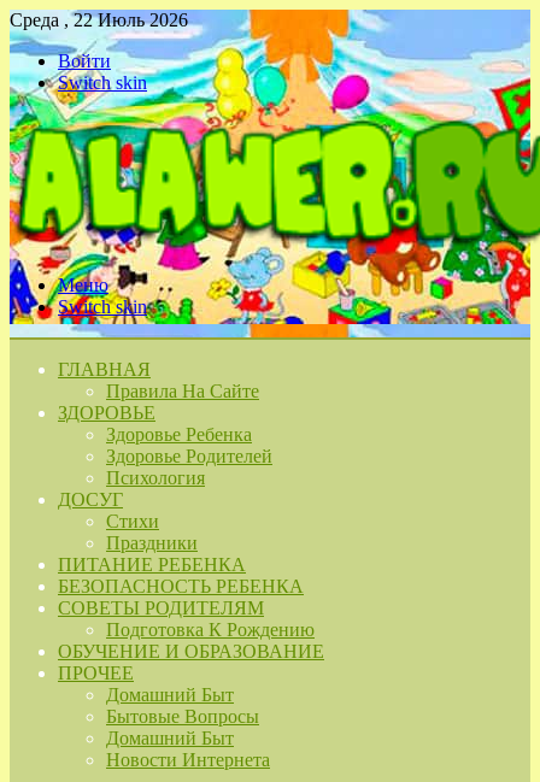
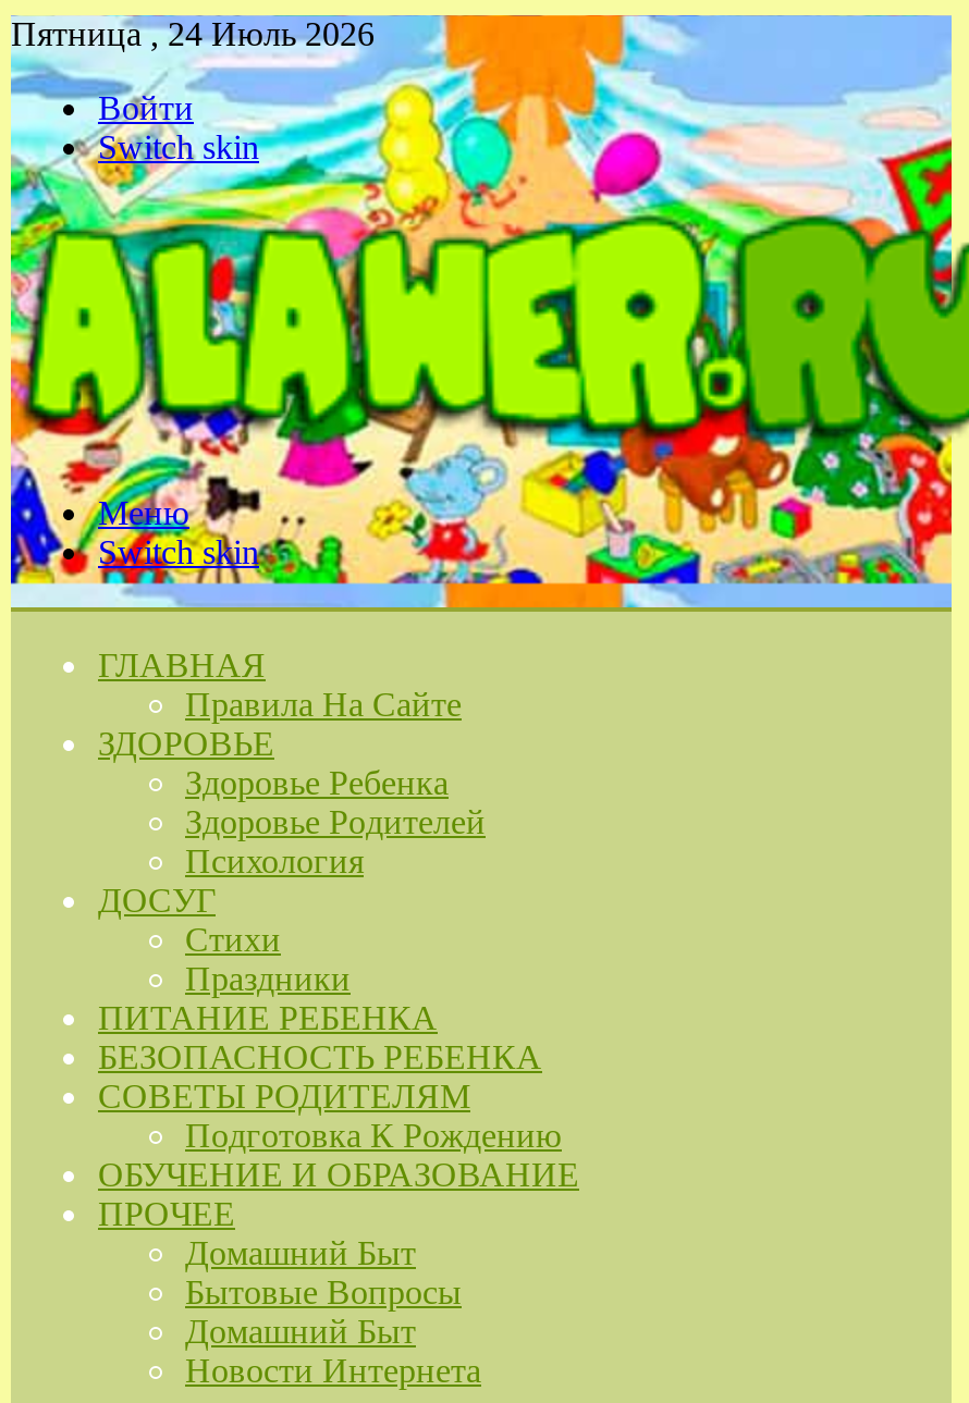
[10,10,188,30] Среда , 22 Июль 2026 -> [11,15,375,52] Пятница , 24 Июль 2026

